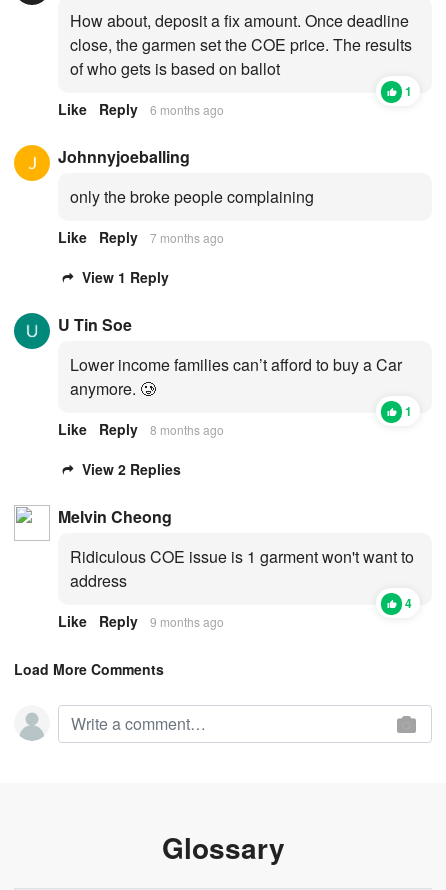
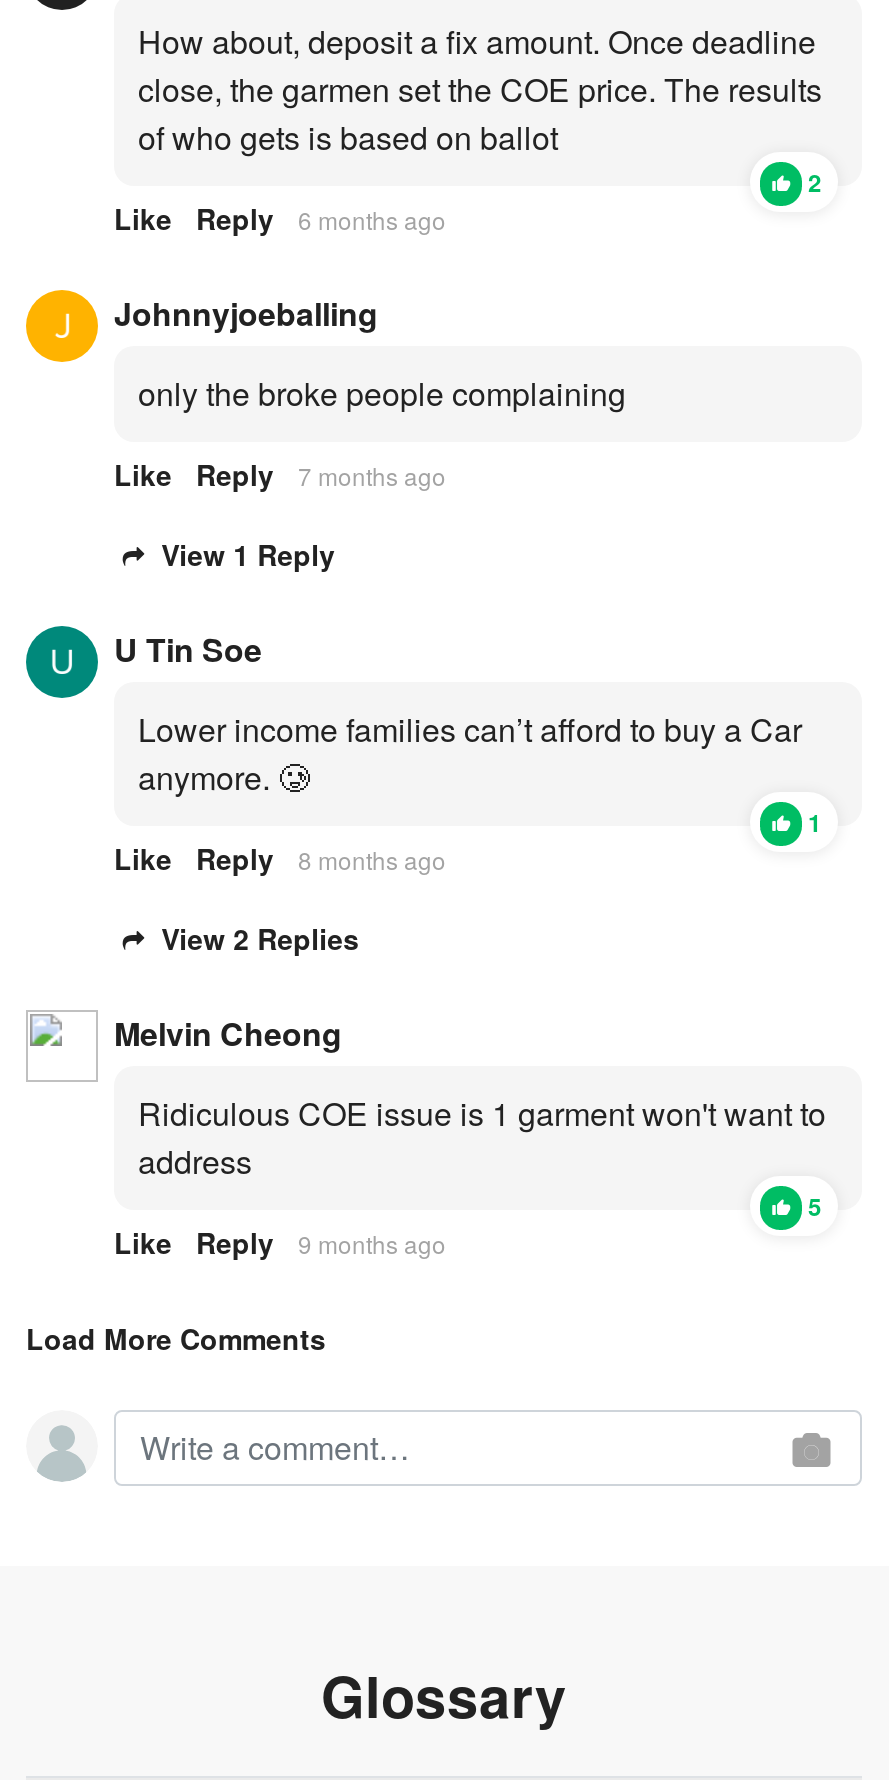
[405,82,412,100] 1 -> [808,164,822,200] 2
[405,594,412,612] 4 -> [808,1188,822,1224] 5

